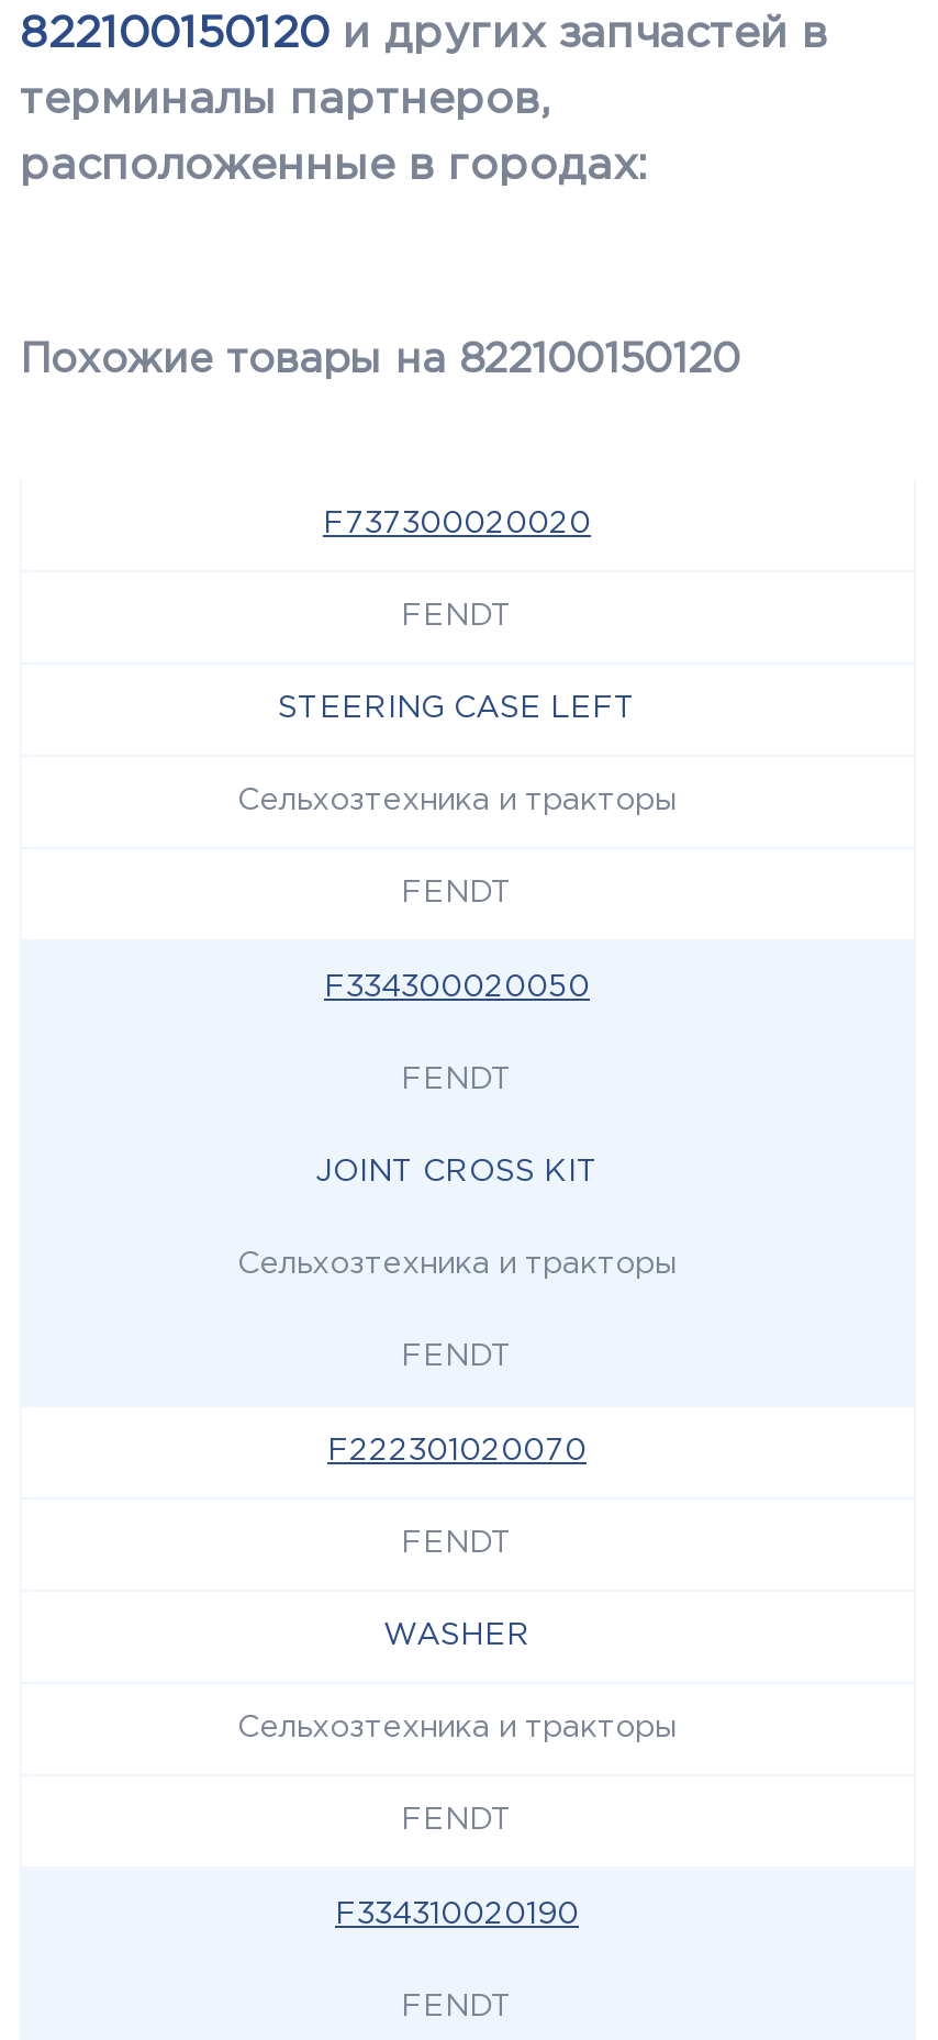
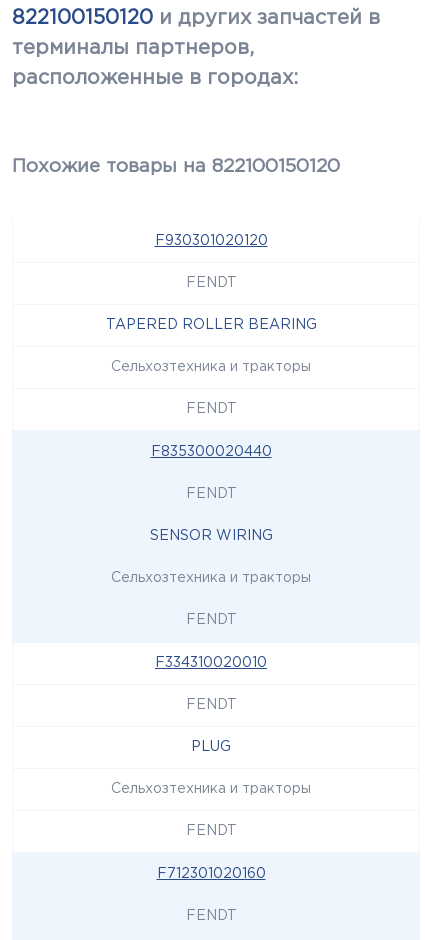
[323,511,591,537] F737300020020 -> [154,235,267,247] F930301020120
[278,695,636,722] STEERING CASE LEFT -> [105,319,316,331] TAPERED ROLLER BEARING
[324,974,590,1001] F334300020050 -> [150,446,271,458] F835300020440
[315,1159,599,1185] JOINT CROSS KIT -> [149,530,272,542] SENSOR WIRING
[327,1438,587,1464] F222301020070 -> [155,657,267,669] F334310020010
[383,1623,531,1649] WASHER -> [191,741,231,753] PLUG
[335,1902,579,1928] F334310020190 -> [156,868,265,880] F712301020160

